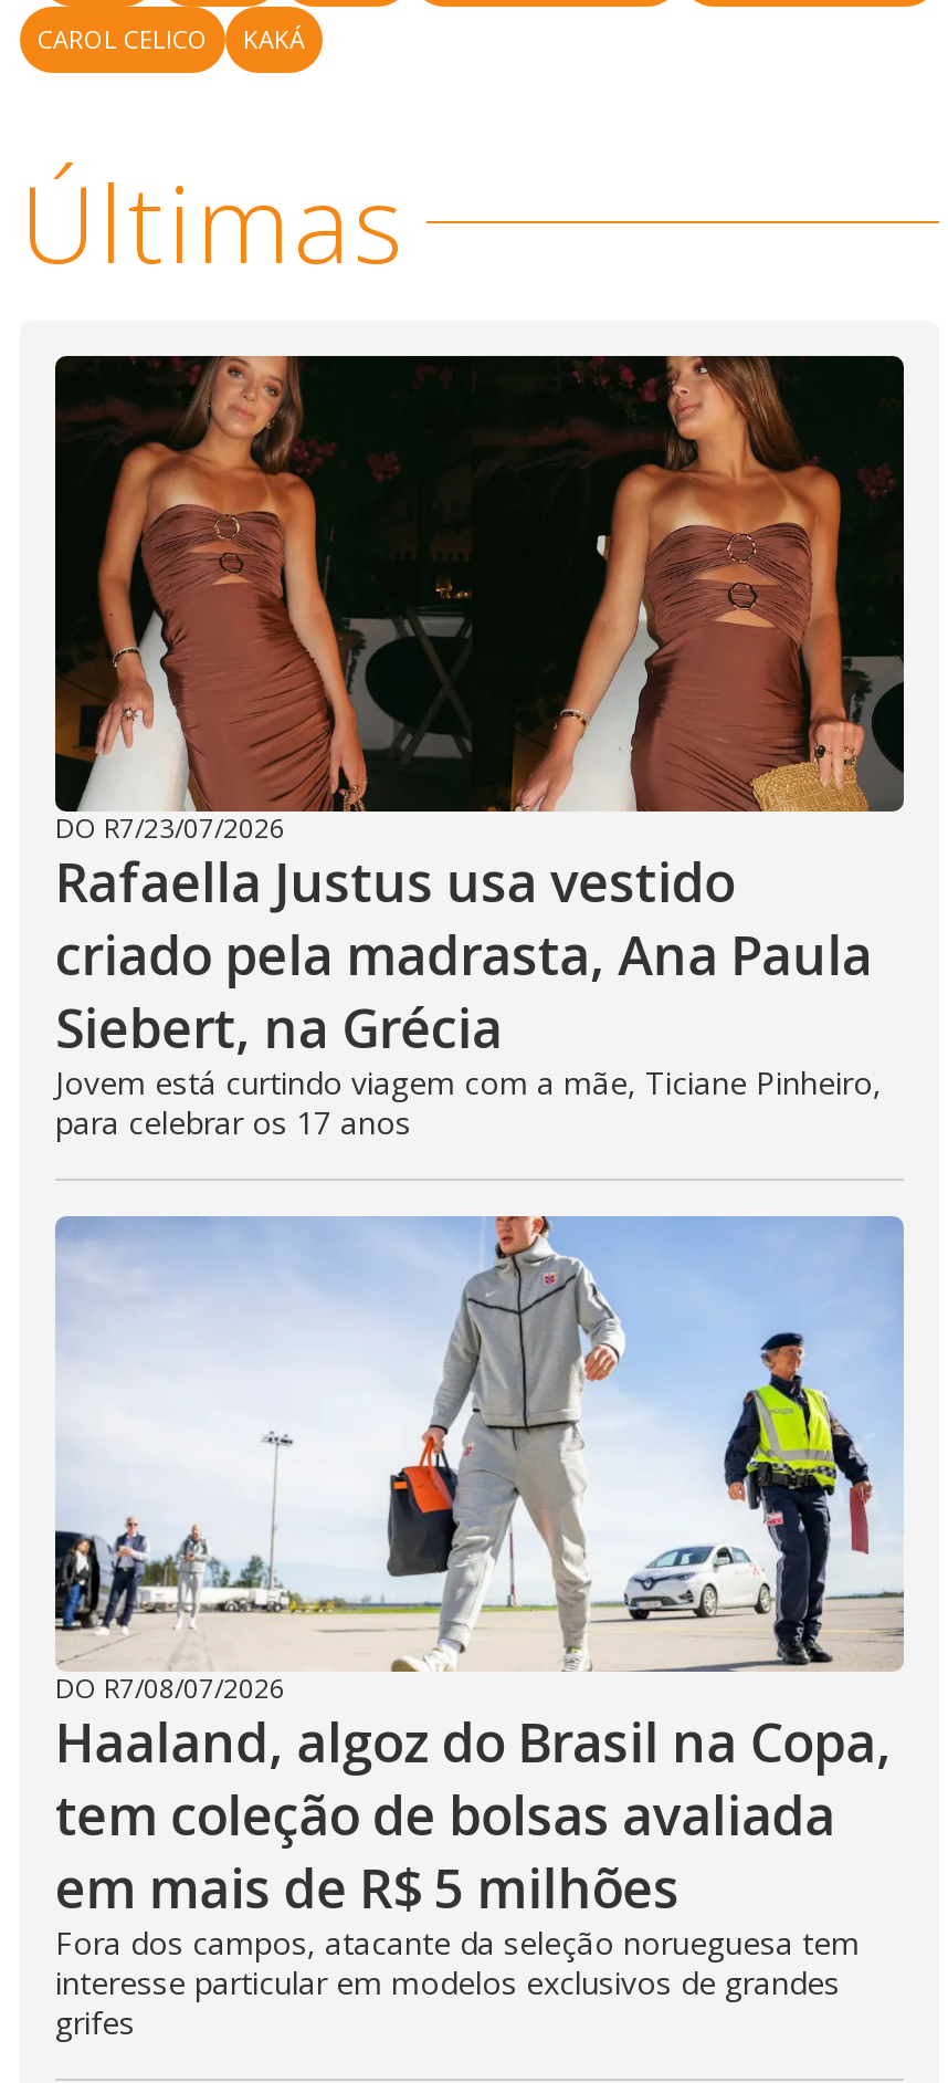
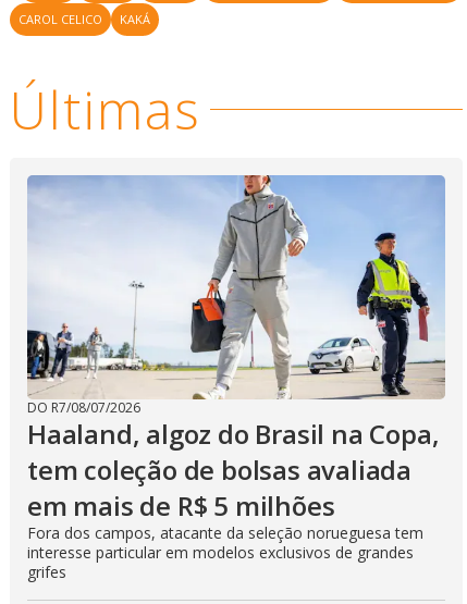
[53,354,906,1142] [image] | DO R7/23/07/2026 | Rafaella Justus usa vestido | criado pela madrasta, Ana Paula | Siebert, na Grécia | Jovem está curtindo viagem com a mãe, Ticiane Pinheiro, | para celebrar os 17 anos -> none

